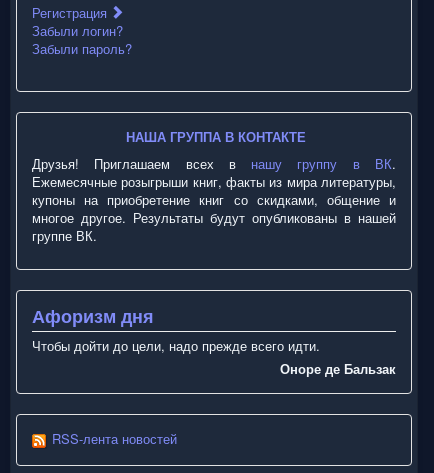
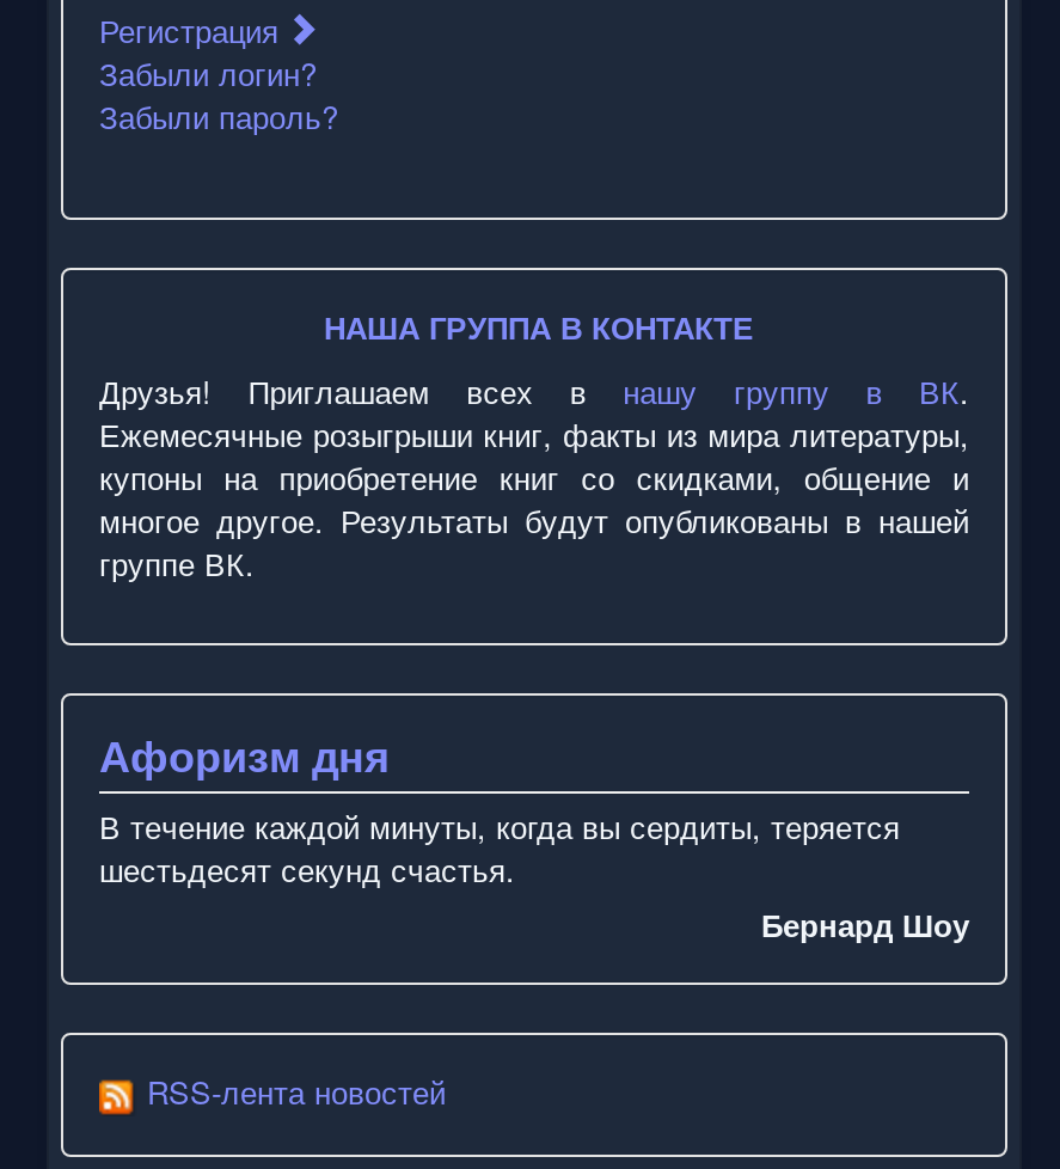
[32,336,396,378] Чтобы дойти до цели, надо прежде всего идти. | Оноре де Бальзак -> [99,804,969,947] В течение каждой минуты, когда вы сердиты, теряется | шестьдесят секунд счастья. | Бернард Шоу

